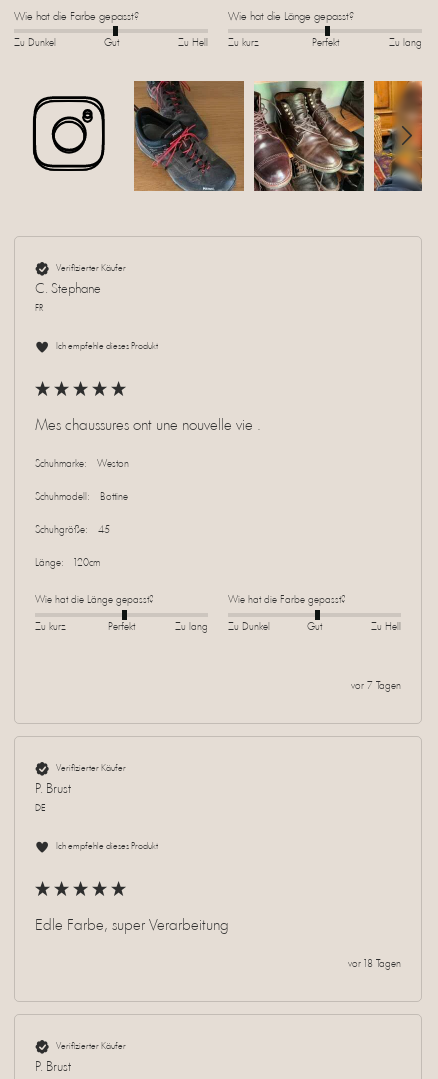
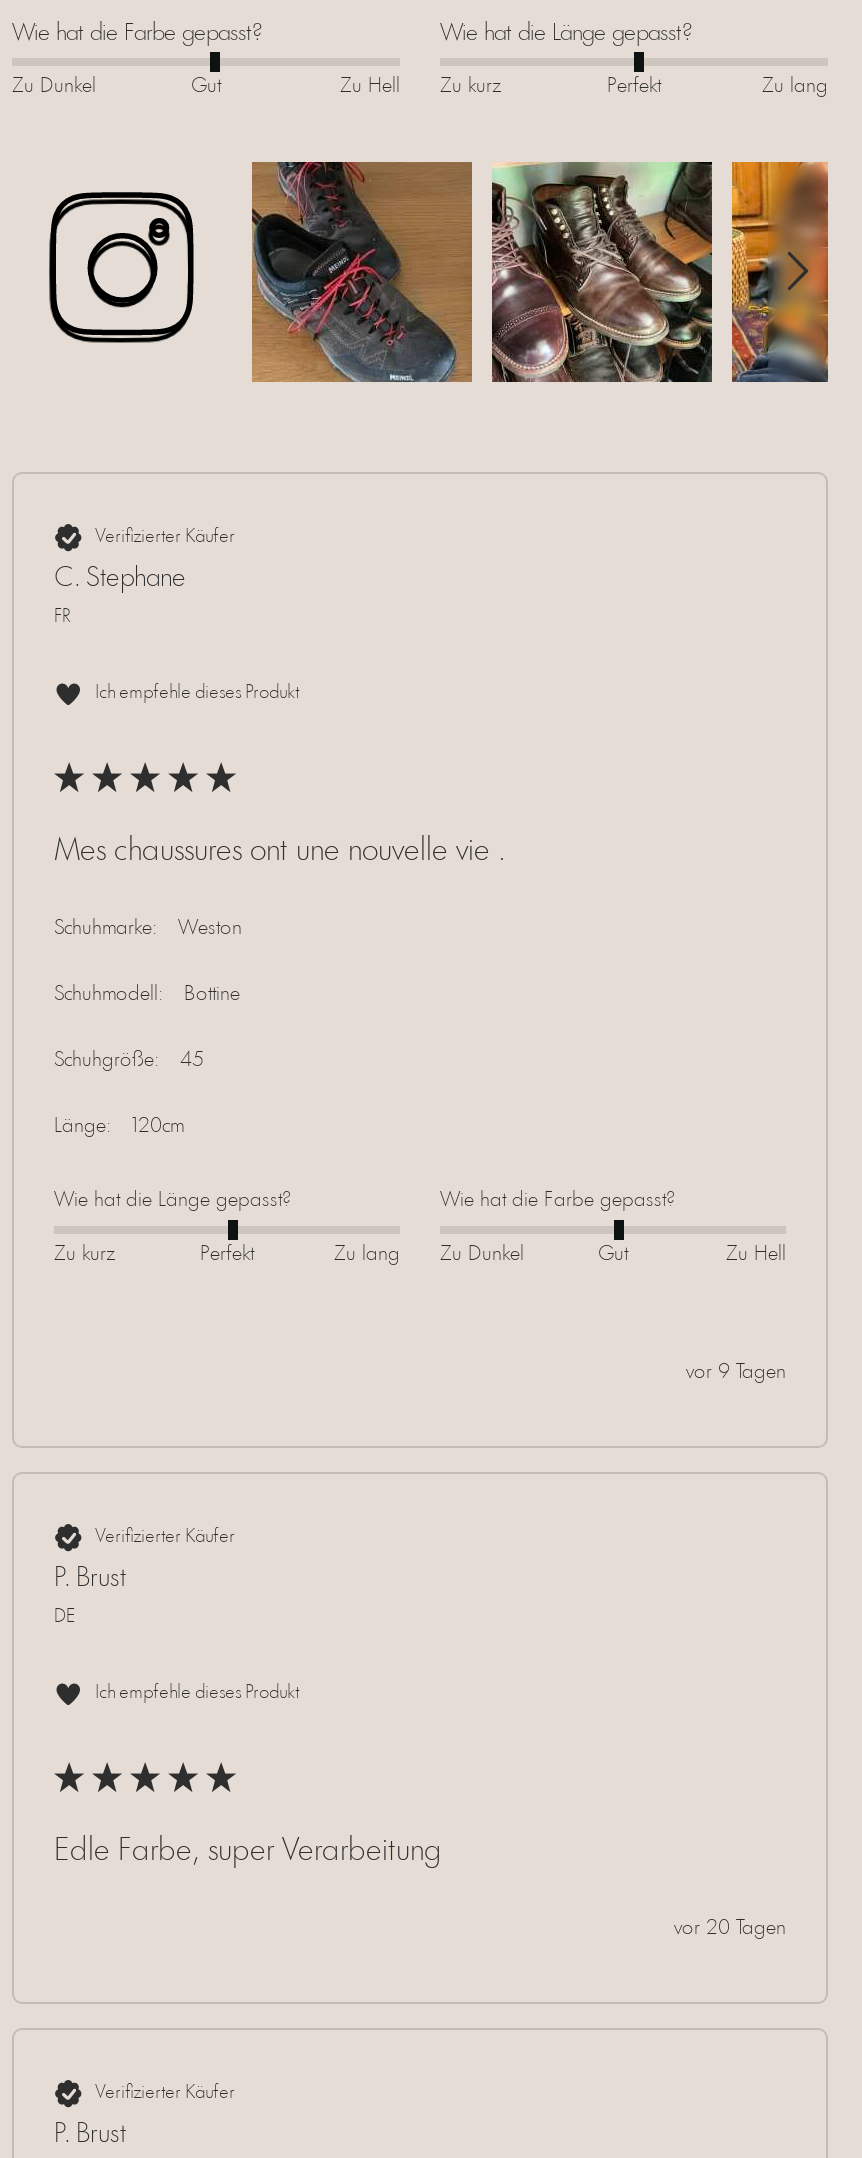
[351,681,401,692] vor 7 Tagen -> [686,1362,786,1384] vor 9 Tagen
[348,959,401,970] vor 18 Tagen -> [674,1918,786,1940] vor 20 Tagen

